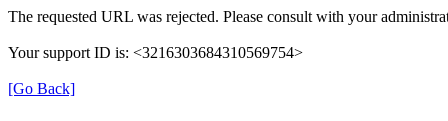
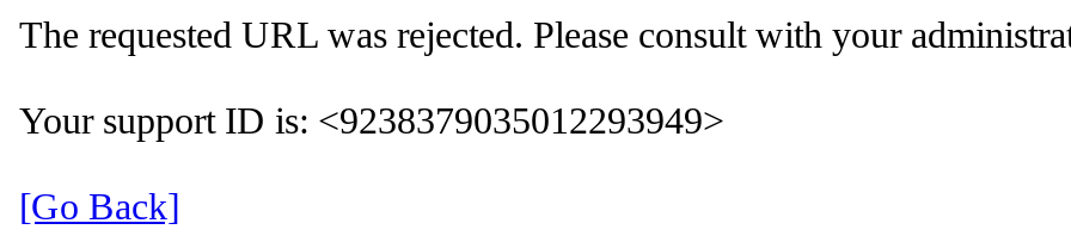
[8,44,303,61] Your support ID is: <3216303684310569754> -> [19,100,724,141] Your support ID is: <9238379035012293949>

